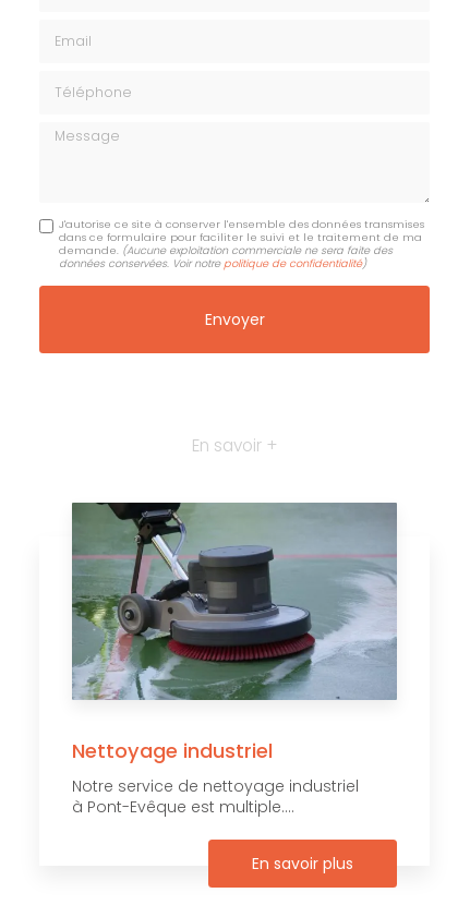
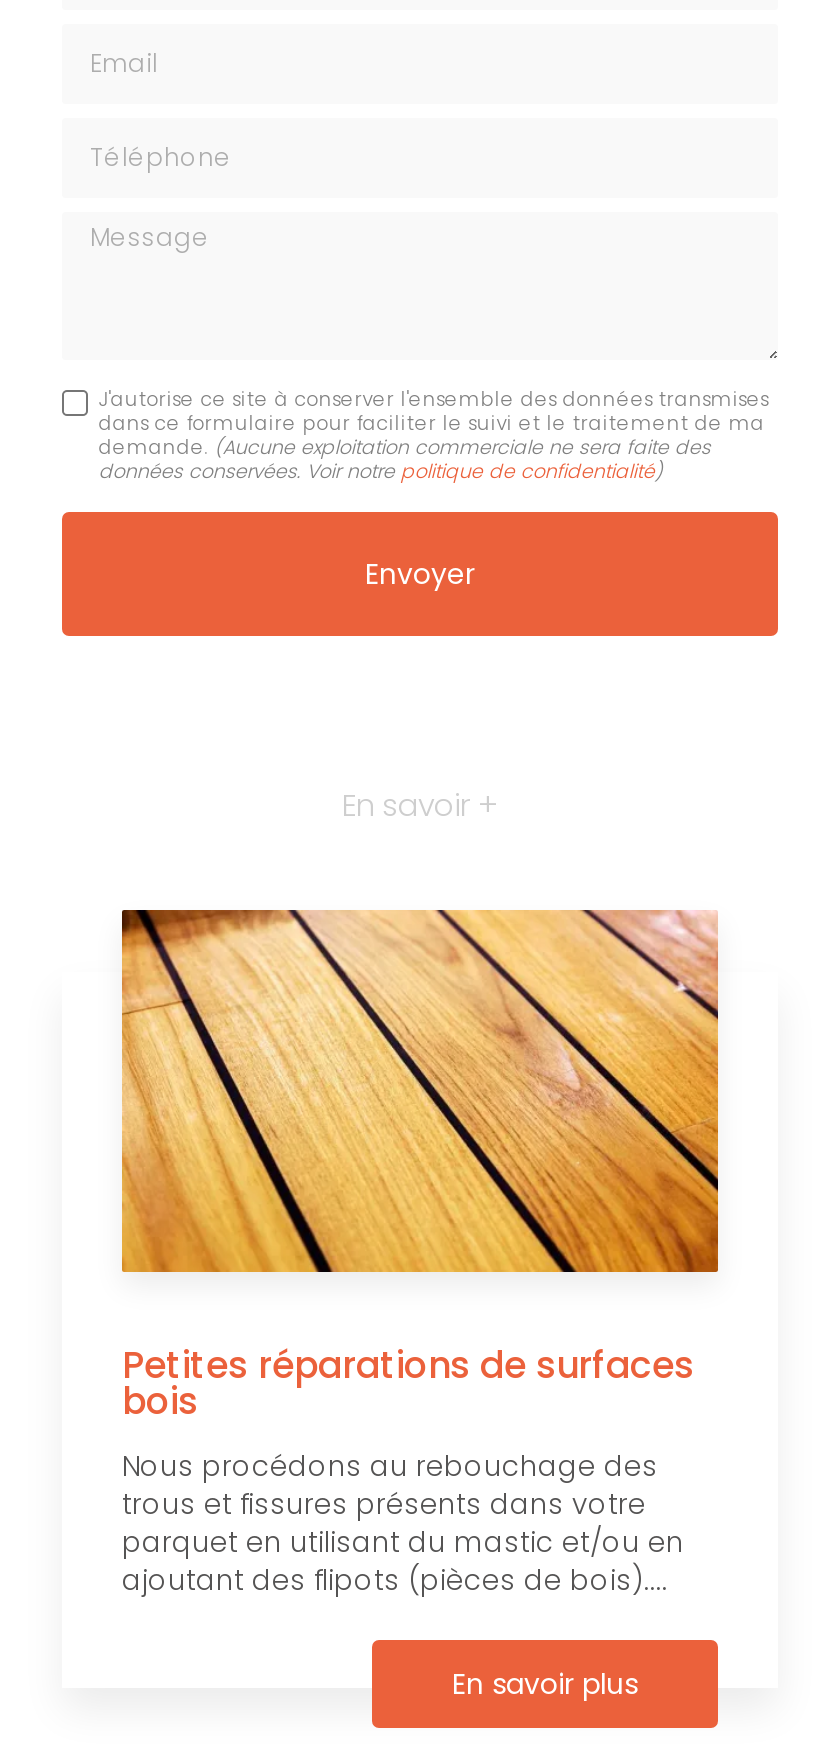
[71,502,398,668] [image] -> [120,908,720,1274] [image]
[72,737,359,818] Nettoyage industriel | Notre service de nettoyage industriel | à Pont-Evêque est multiple.... -> [122,1340,694,1600] Petites réparations de surfaces | bois | Nous procédons au rebouchage des | trous et fissures présents dans votre | parquet en utilisant du mastic et/ou en | ajoutant des flipots (pièces de bois)....

